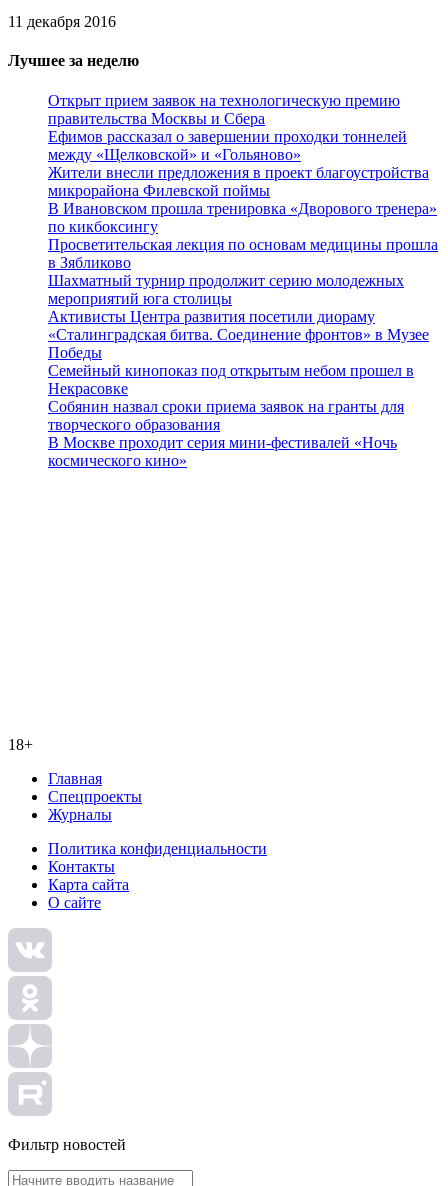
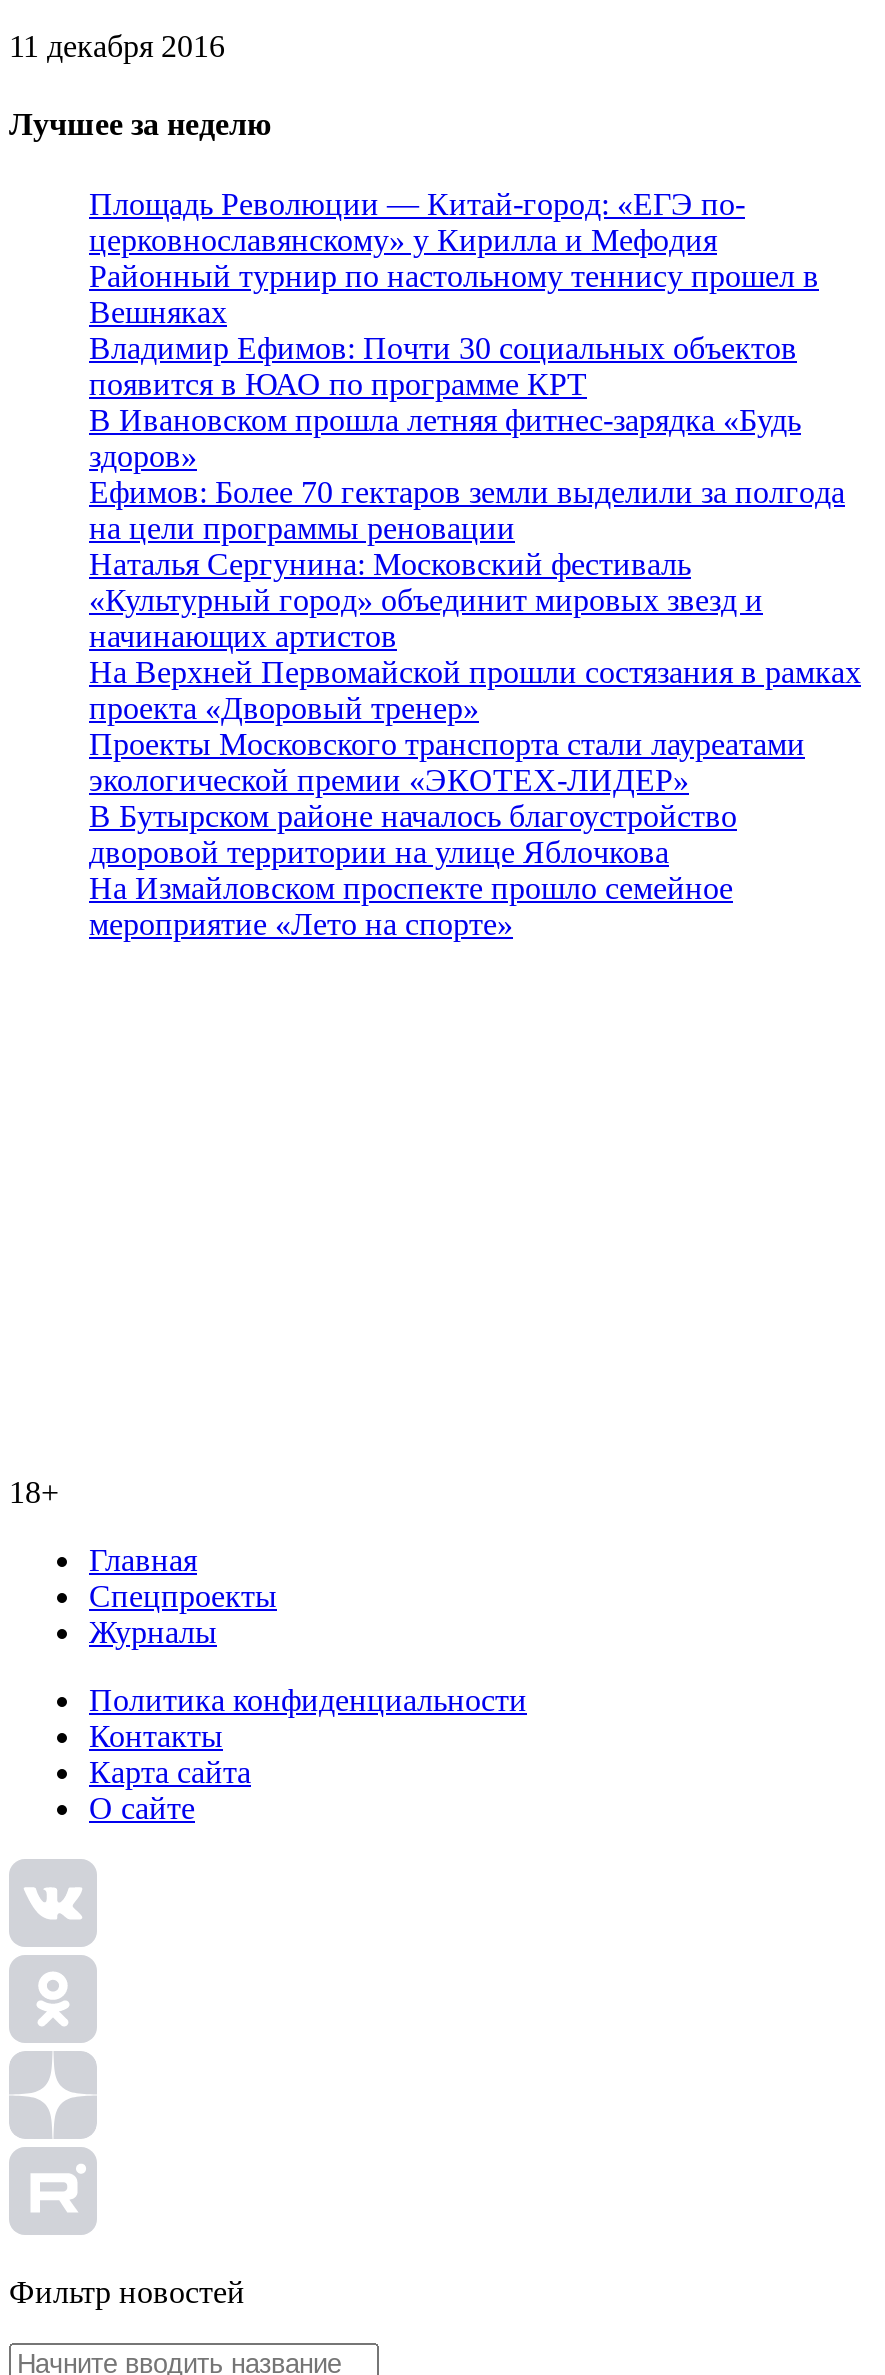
[48,92,438,469] Открыт прием заявок на технологическую премию | правительства Москвы и Сбера | Ефимов рассказал о завершении проходки тоннелей | между «Щелковской» и «Гольяново» | Жители внесли предложения в проект благоустройства | микрорайона Филевской поймы | В Ивановском прошла тренировка «Дворового тренера» | по кикбоксингу | Просветительская лекция по основам медицины прошла | в Зябликово | Шахматный турнир продолжит серию молодежных | мероприятий юга столицы | Активисты Центра развития посетили диораму | «Сталинградская битва. Соединение фронтов» в Музее | Победы | Семейный кинопоказ под открытым небом прошел в | Некрасовке | Собянин назвал сроки приема заявок на гранты для | творческого образования | В Москве проходит серия мини-фестивалей «Ночь | космического кино» -> [89,186,861,940] Площадь Революции — Китай-город: «ЕГЭ по- | церковнославянскому» у Кирилла и Мефодия | Районный турнир по настольному теннису прошел в | Вешняках | Владимир Ефимов: Почти 30 социальных объектов | появится в ЮАО по программе КРТ | В Ивановском прошла летняя фитнес-зарядка «Будь | здоров» | Ефимов: Более 70 гектаров земли выделили за полгода | на цели программы реновации | Наталья Сергунина: Московский фестиваль | «Культурный город» объединит мировых звезд и | начинающих артистов | На Верхней Первомайской прошли состязания в рамках | проекта «Дворовый тренер» | Проекты Московского транспорта стали лауреатами | экологической премии «ЭКОТЕХ-ЛИДЕР» | В Бутырском районе началось благоустройство | дворовой территории на улице Яблочкова | На Измайловском проспекте прошло семейное | мероприятие «Лето на спорте»

